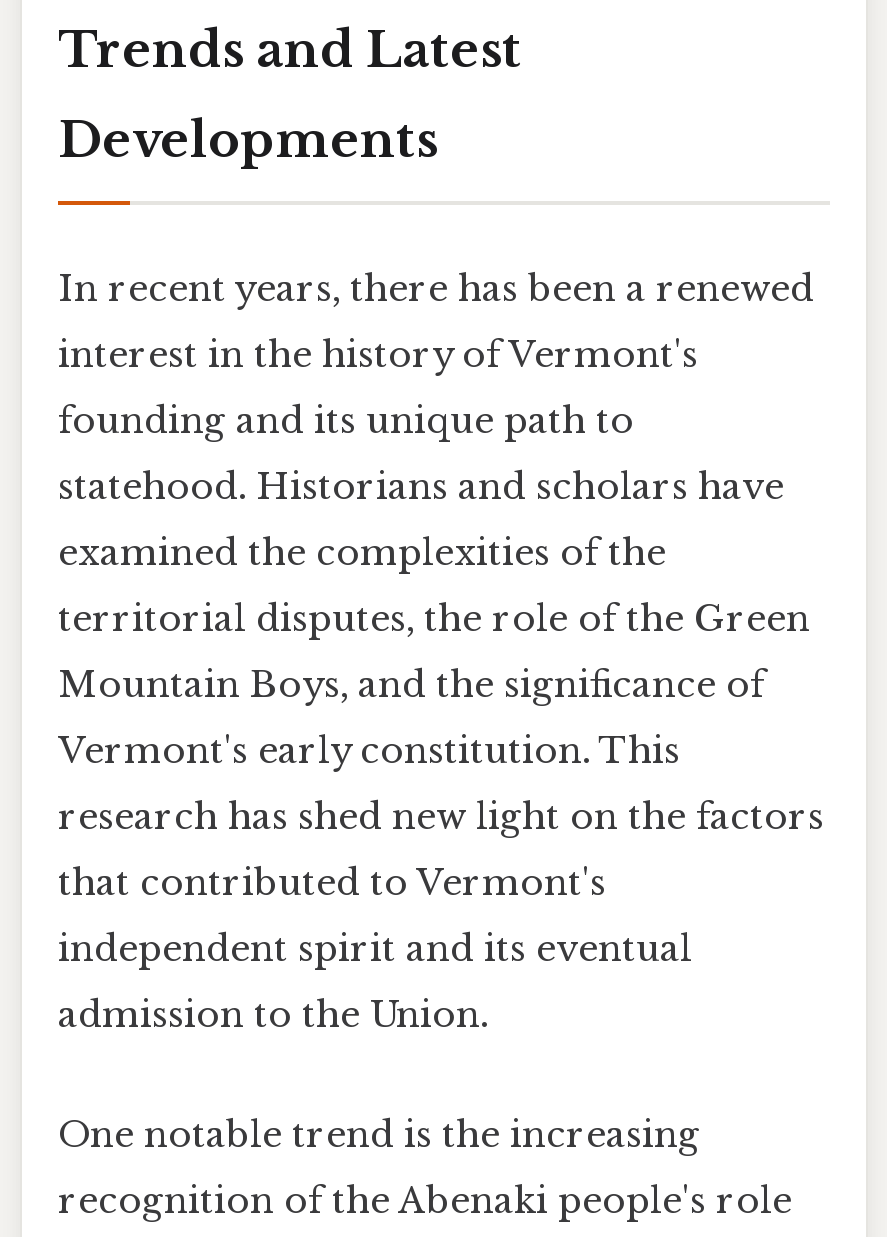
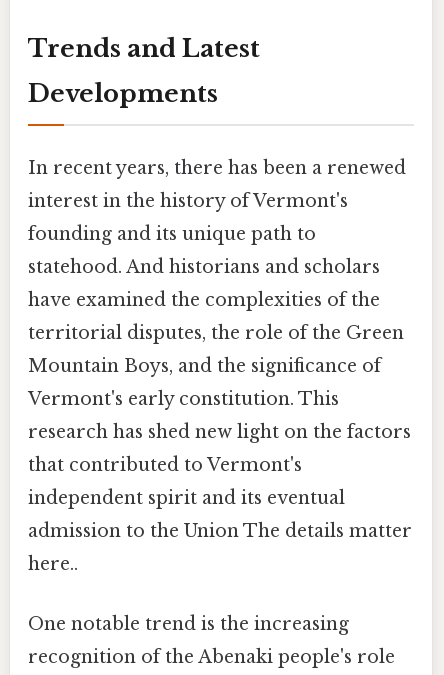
[58,466,784,510] statehood. Historians and scholars have -> [28,256,380,278] statehood. And historians and scholars
[58,532,666,576] examined the complexities of the -> [28,289,380,311] have examined the complexities of the
[58,994,488,1038] admission to the Union. -> [28,520,412,575] admission to the Union The details matter | here..

